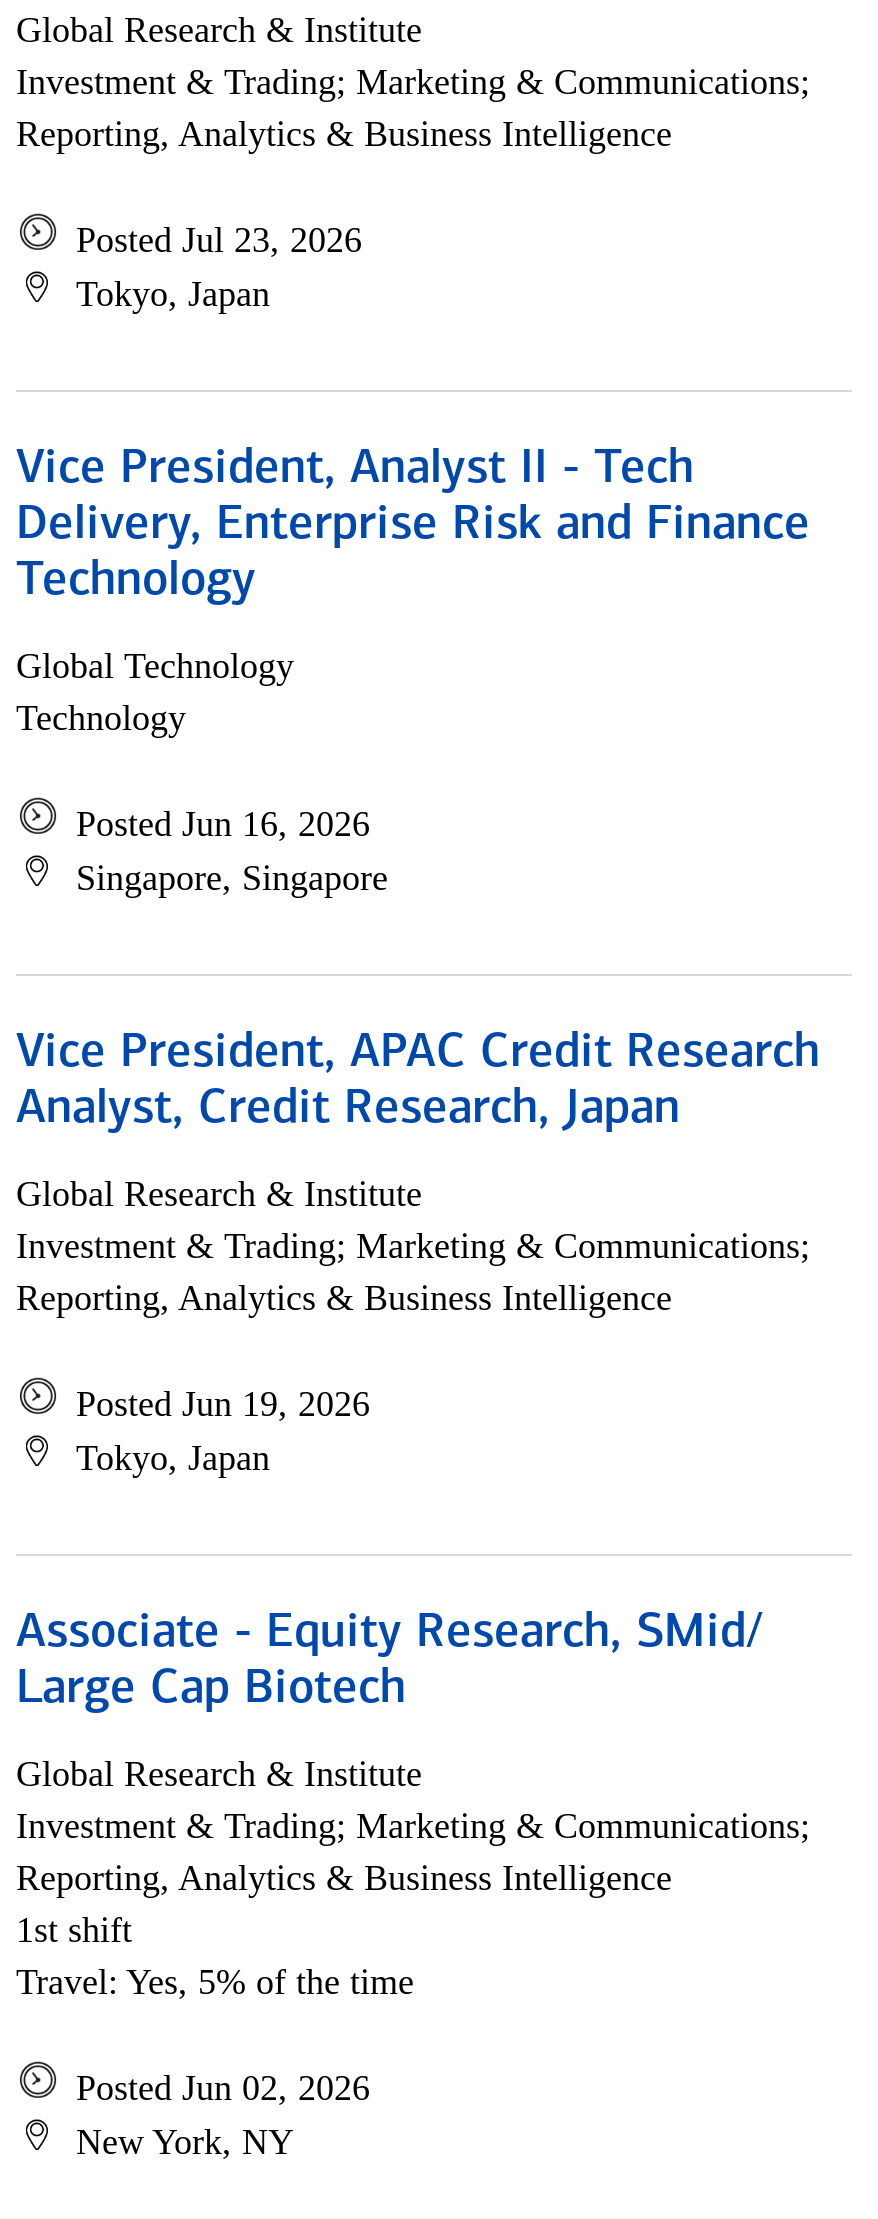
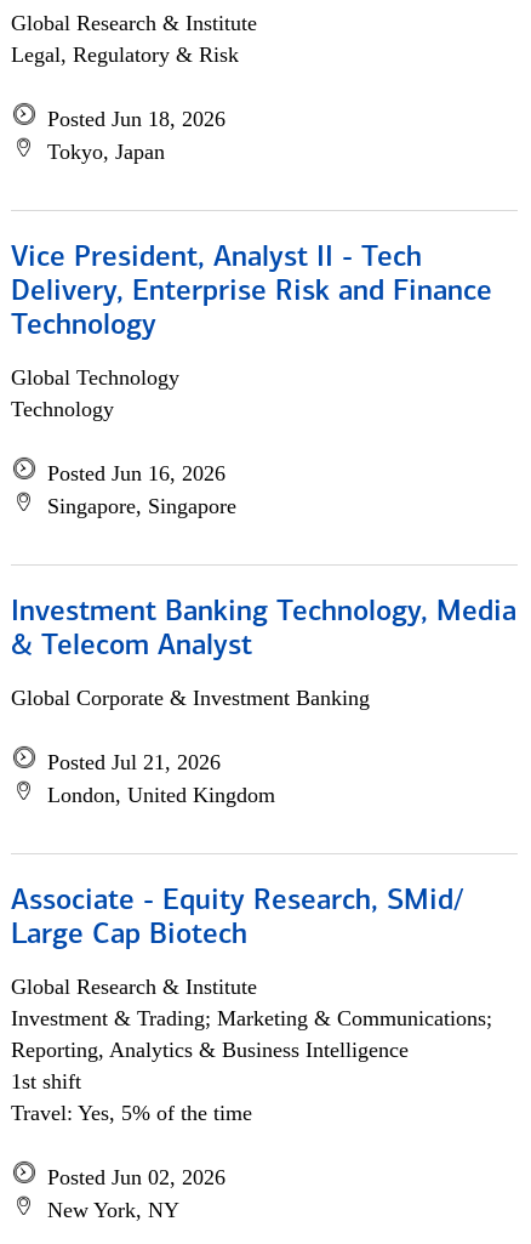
[16,62,810,154] Investment & Trading; Marketing & Communications; | Reporting, Analytics & Business Intelligence -> [11,42,239,67] Legal, Regulatory & Risk
[76,220,362,260] Posted Jul 23, 2026 -> [47,107,225,131] Posted Jun 18, 2026
[16,1030,820,1134] Vice President, APAC Credit Research | Analyst, Credit Research, Japan -> [11,598,516,661] Investment Banking Technology, Media | & Telecom Analyst
[16,1174,810,1318] Global Research & Institute | Investment & Trading; Marketing & Communications; | Reporting, Analytics & Business Intelligence -> [11,686,370,710] Global Corporate & Investment Banking
[76,1384,370,1478] Posted Jun 19, 2026 | Tokyo, Japan -> [47,750,275,807] Posted Jul 21, 2026 | London, United Kingdom

